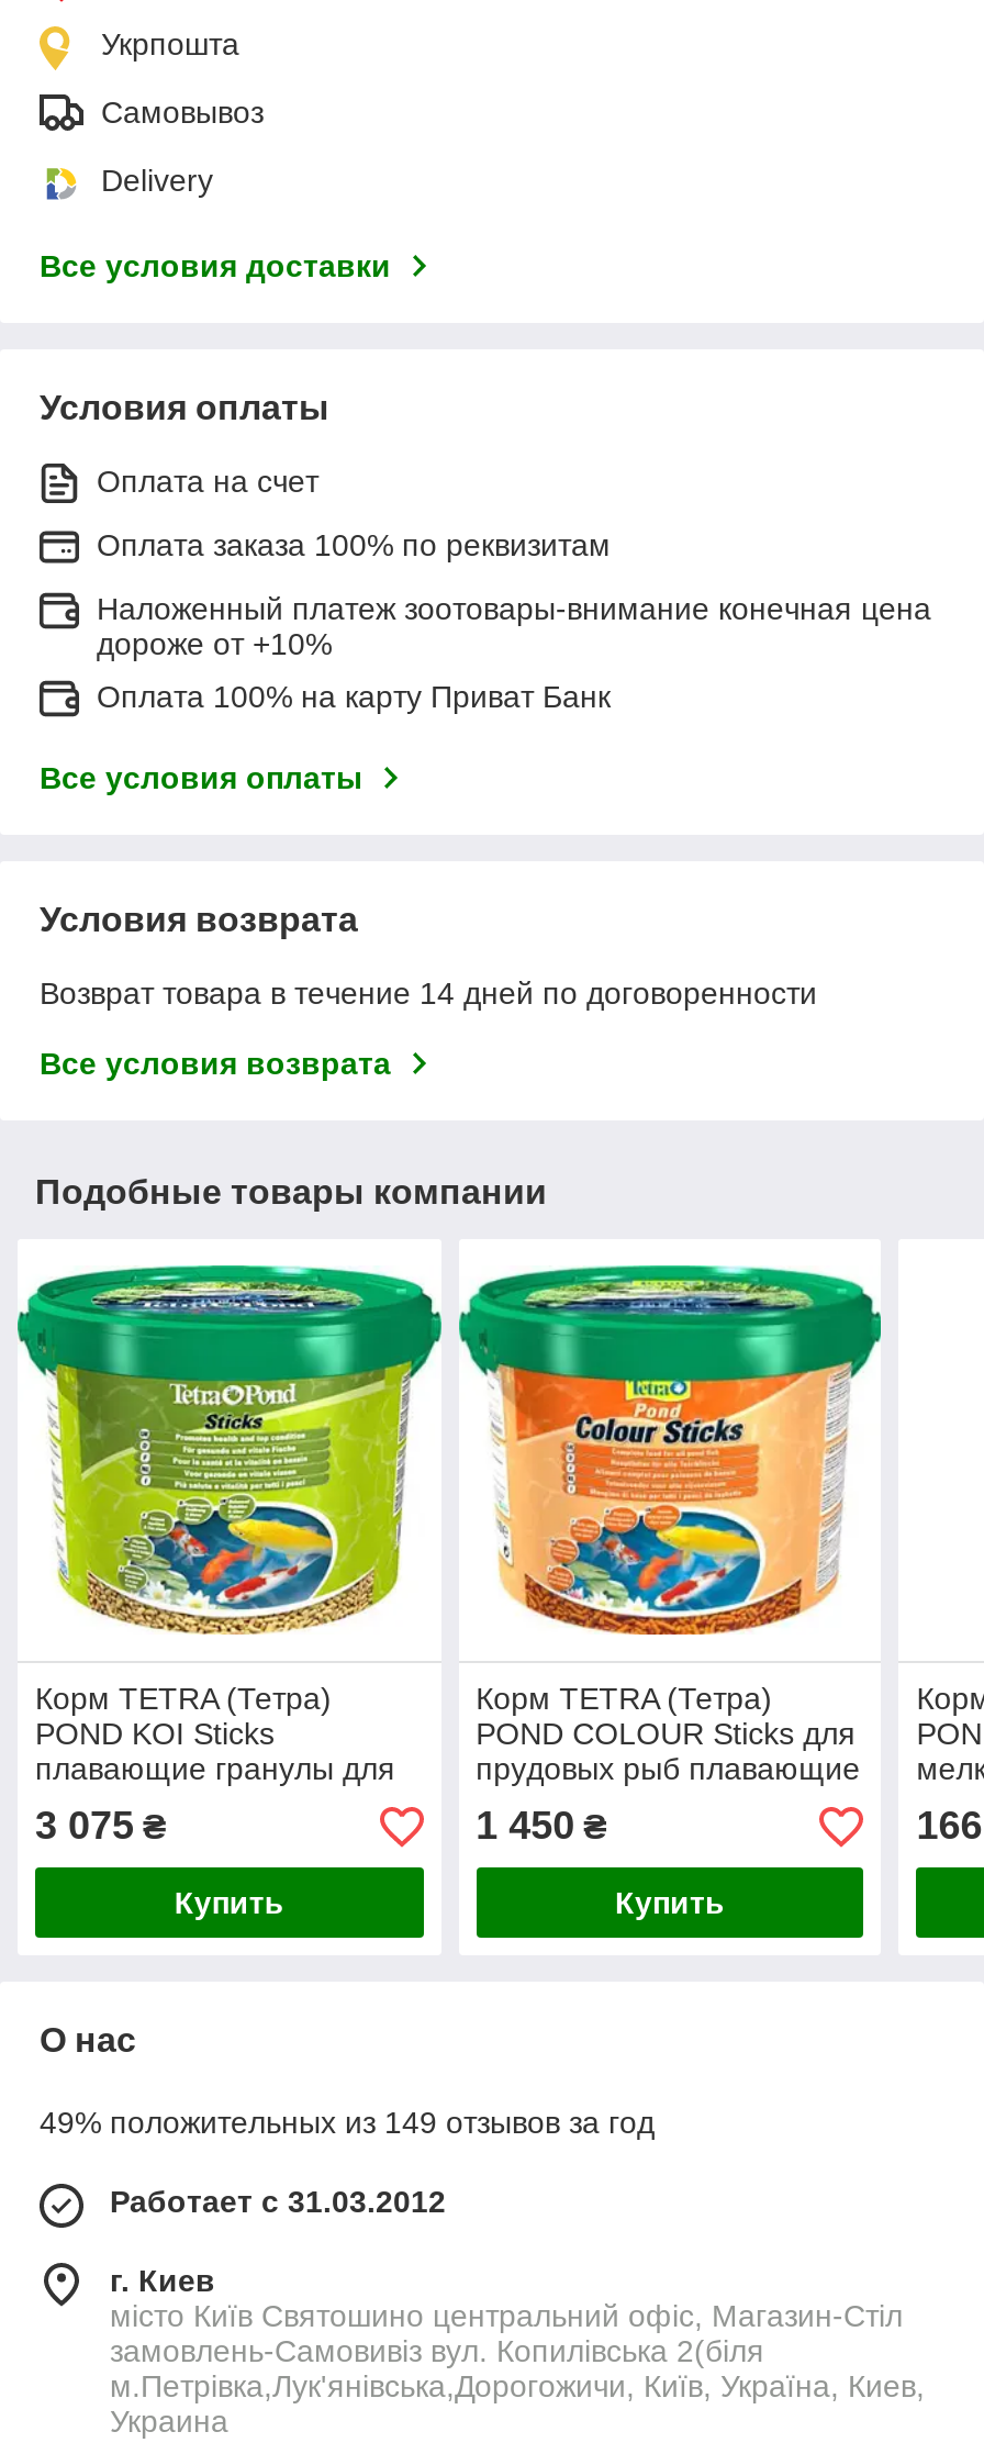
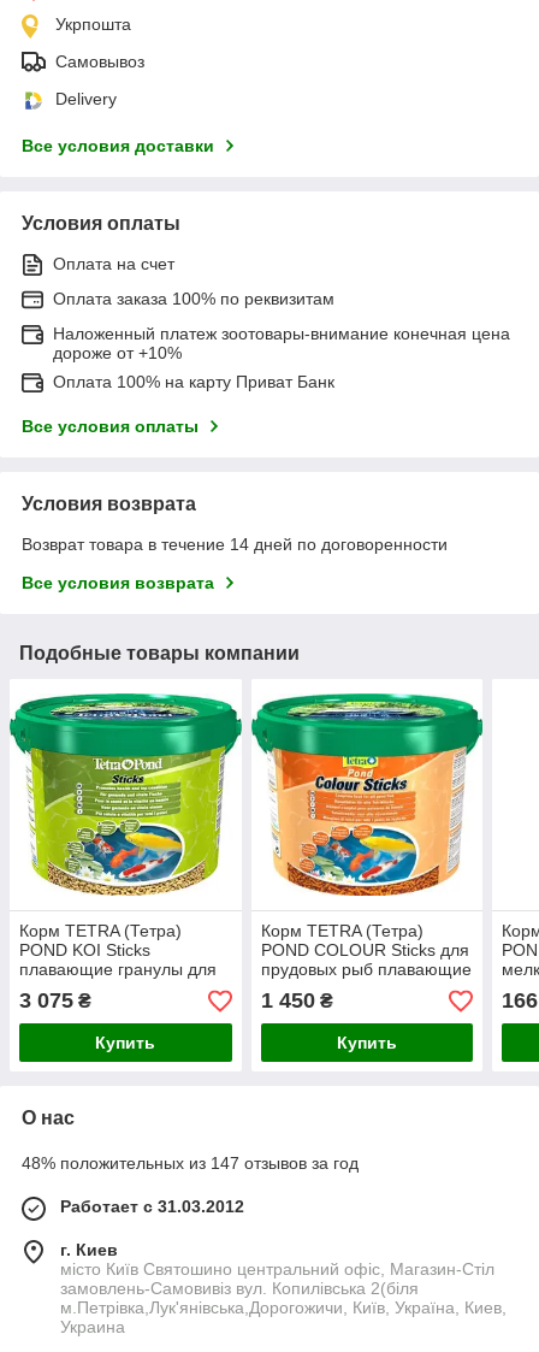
[40,2105,655,2140] 49% положительных из 149 отзывов за год -> [22,1154,359,1173] 48% положительных из 147 отзывов за год

